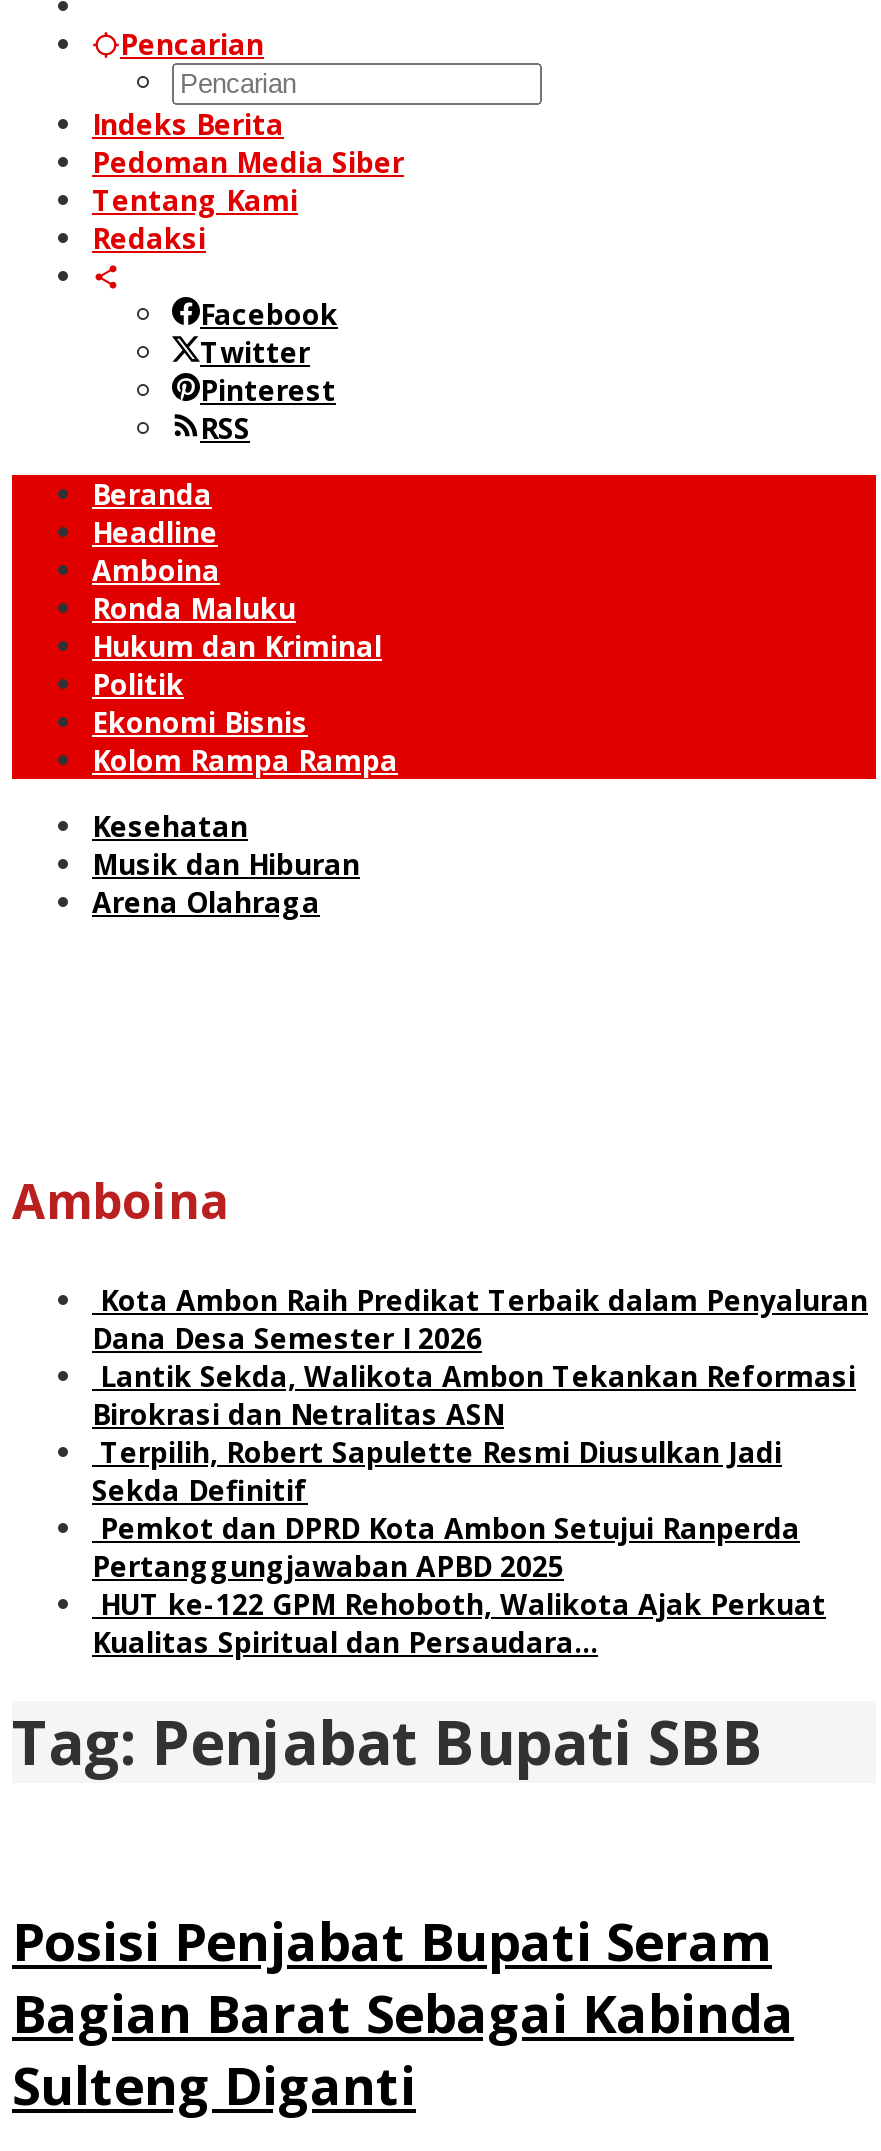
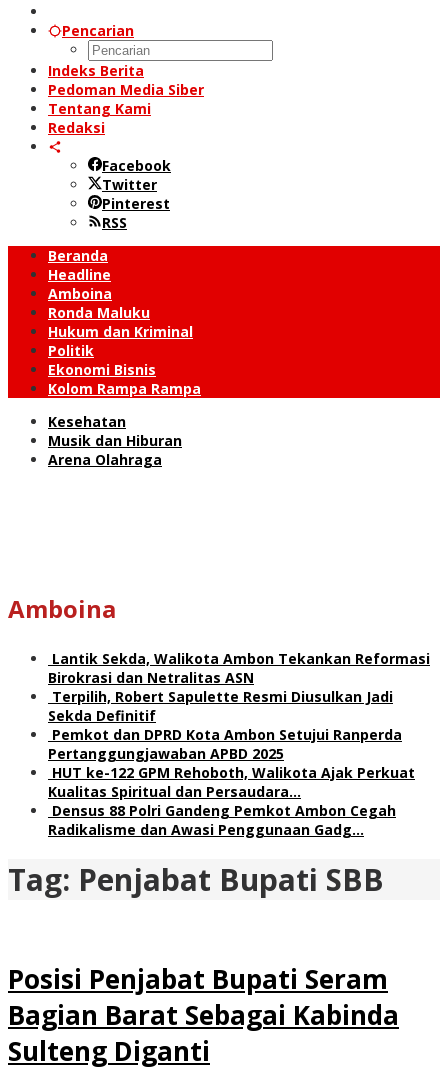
[92,1281,868,1357] Kota Ambon Raih Predikat Terbaik dalam Penyaluran | Dana Desa Semester I 2026 -> none
moved [92,1357,856,1661] -> [48,649,430,801]: Lantik Sekda, Walikota Ambon Tekankan Reformasi | Birokrasi dan Netralitas ASN | Terpilih, Robert Sapulette Resmi Diusulkan Jadi | Sekda Definitif | Pemkot dan DPRD Kota Ambon Setujui Ranperda | Pertanggungjawaban APBD 2025 | HUT ke-122 GPM Rehoboth, Walikota Ajak Perkuat | Kualitas Spiritual dan Persaudara…
none -> [48,801,396,839] Densus 88 Polri Gandeng Pemkot Ambon Cegah | Radikalisme dan Awasi Penggunaan Gadg…

